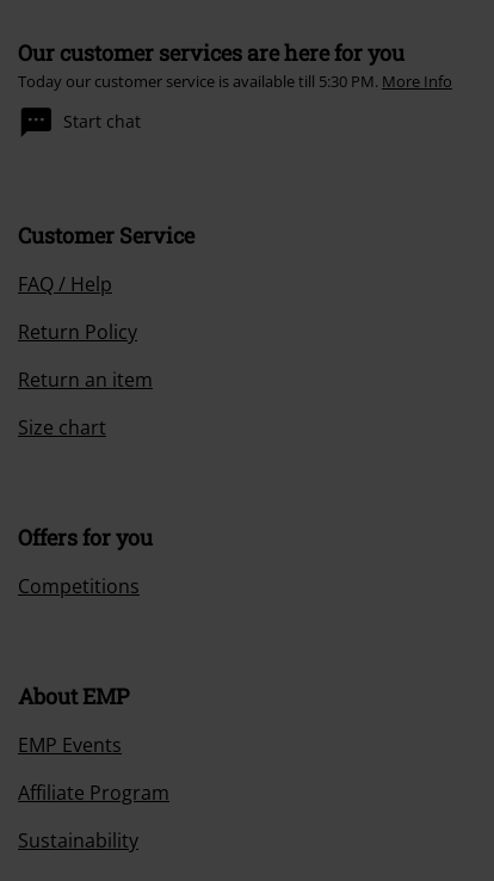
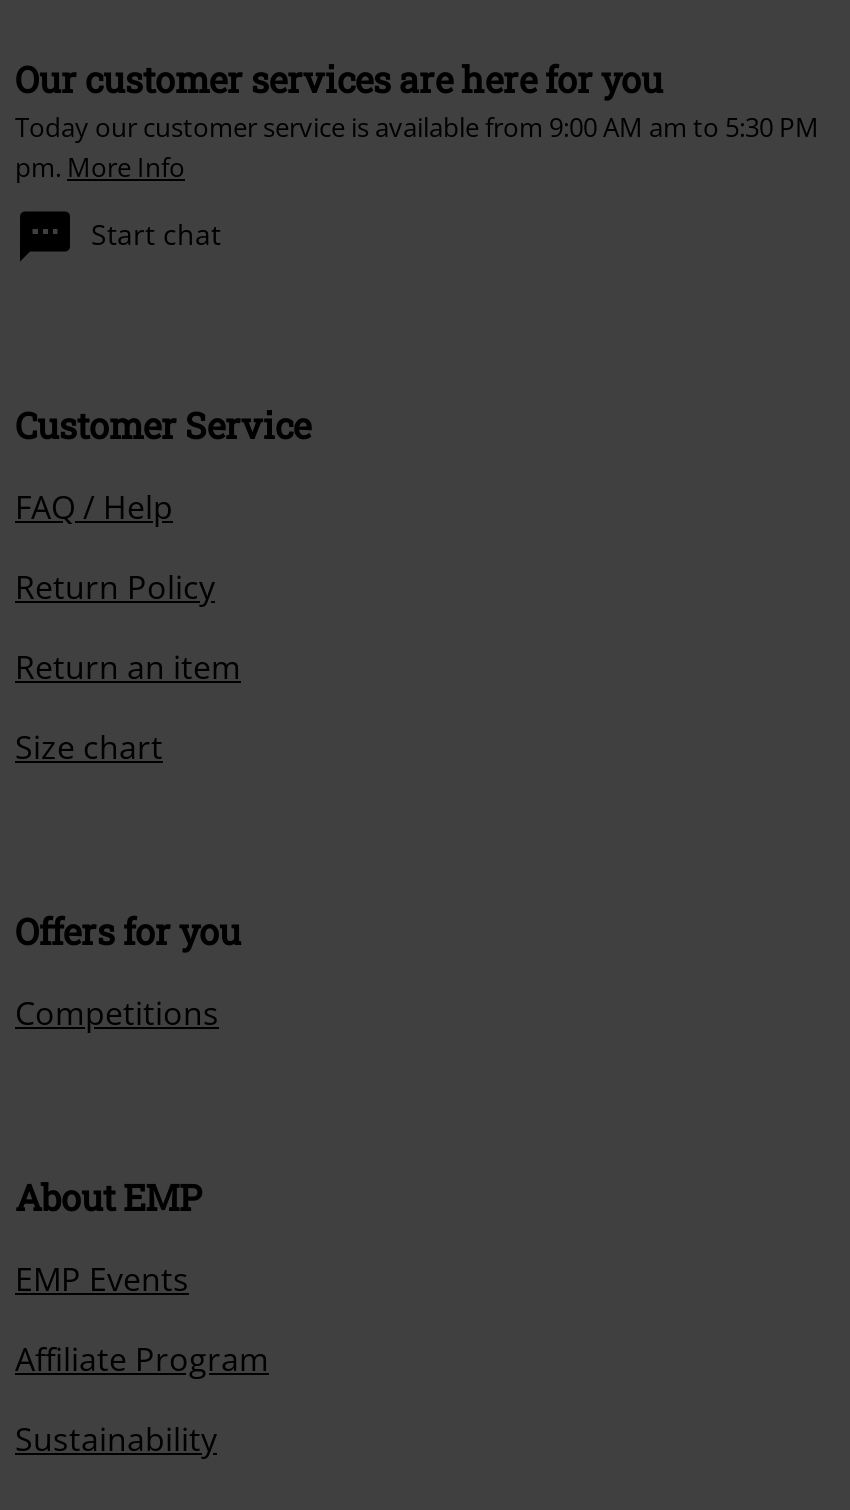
[18,70,452,92] Today our customer service is available till 5:30 PM. More Info -> [15,110,819,186] Today our customer service is available from 9:00 AM am to 5:30 PM | pm. More Info

